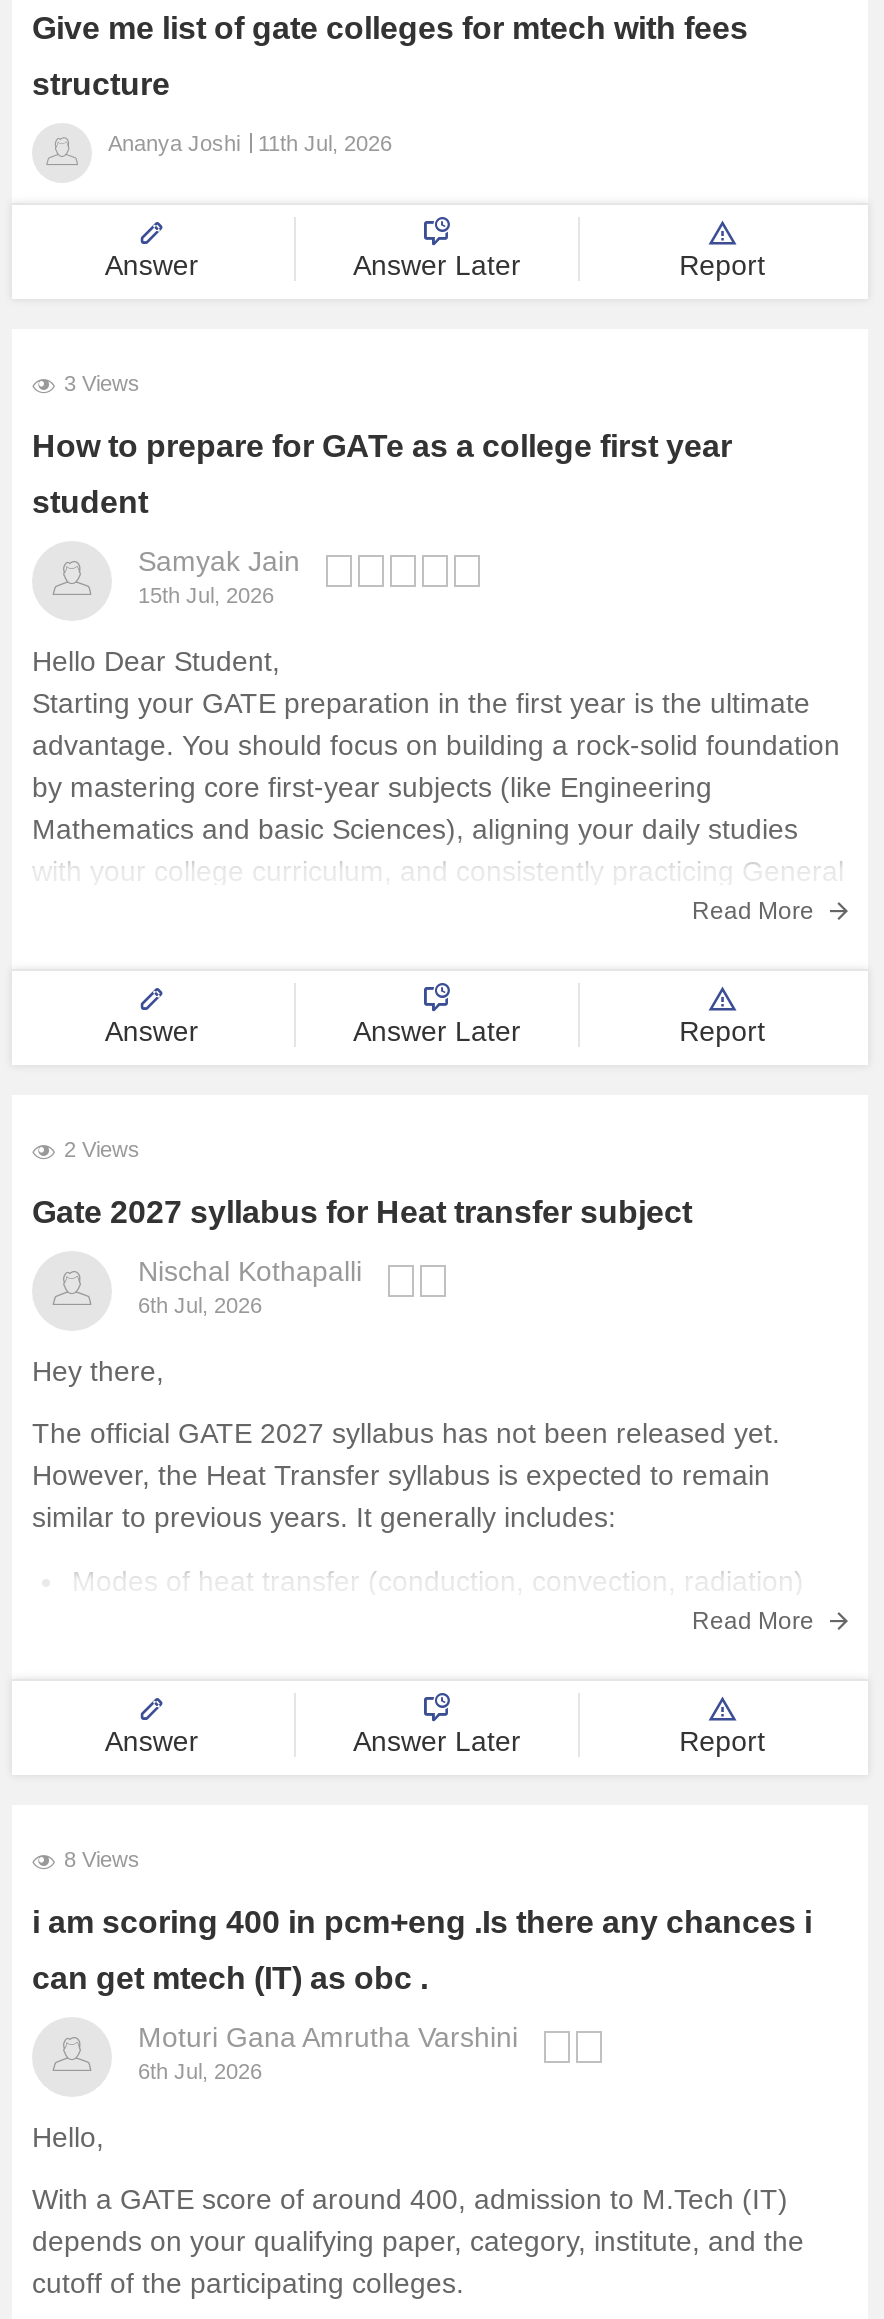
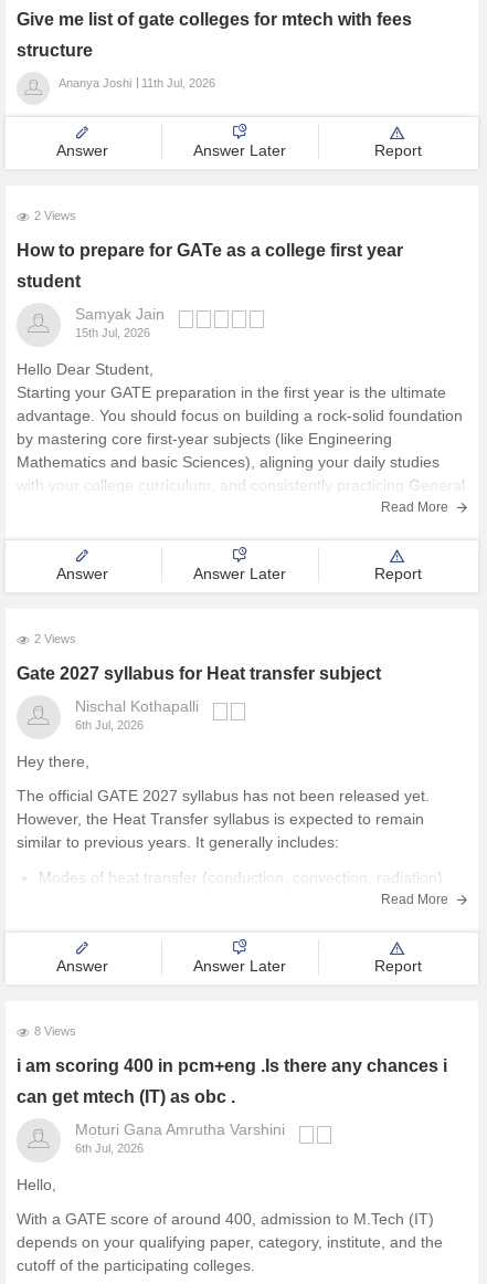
[64,371,140,395] 3 Views -> [34,209,76,222] 2 Views

